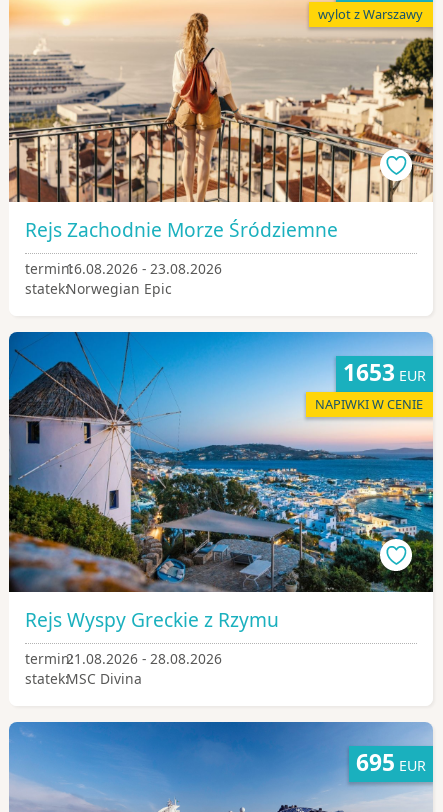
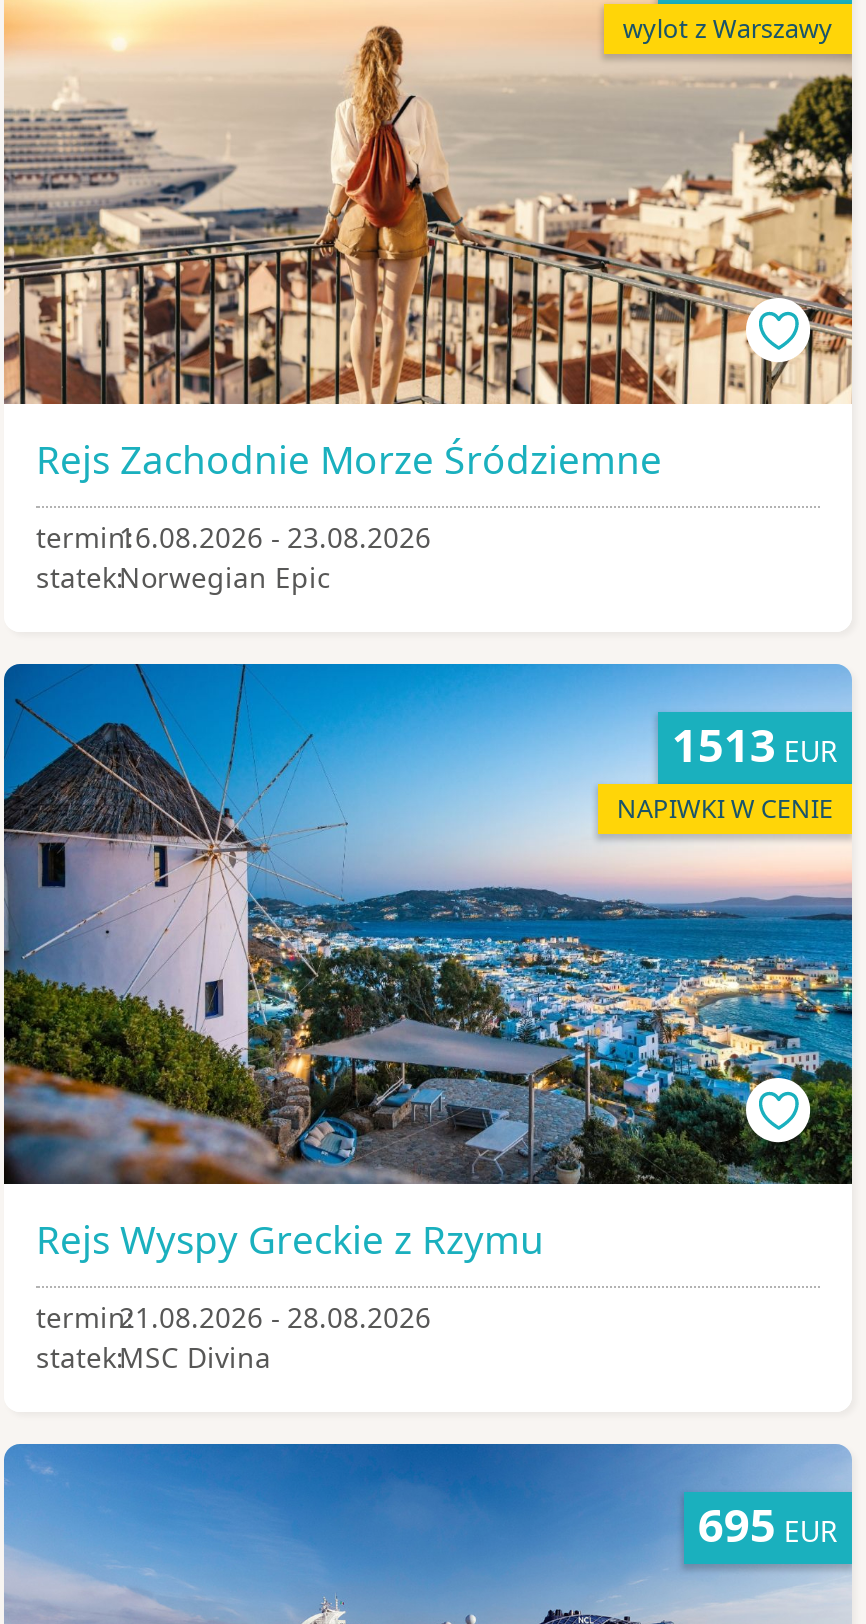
[343,357,426,388] 1653 EUR -> [672,714,838,776] 1513 EUR

